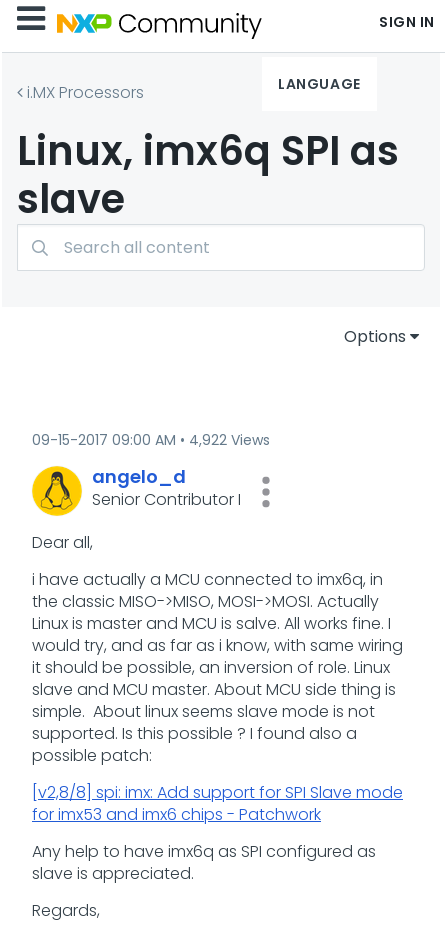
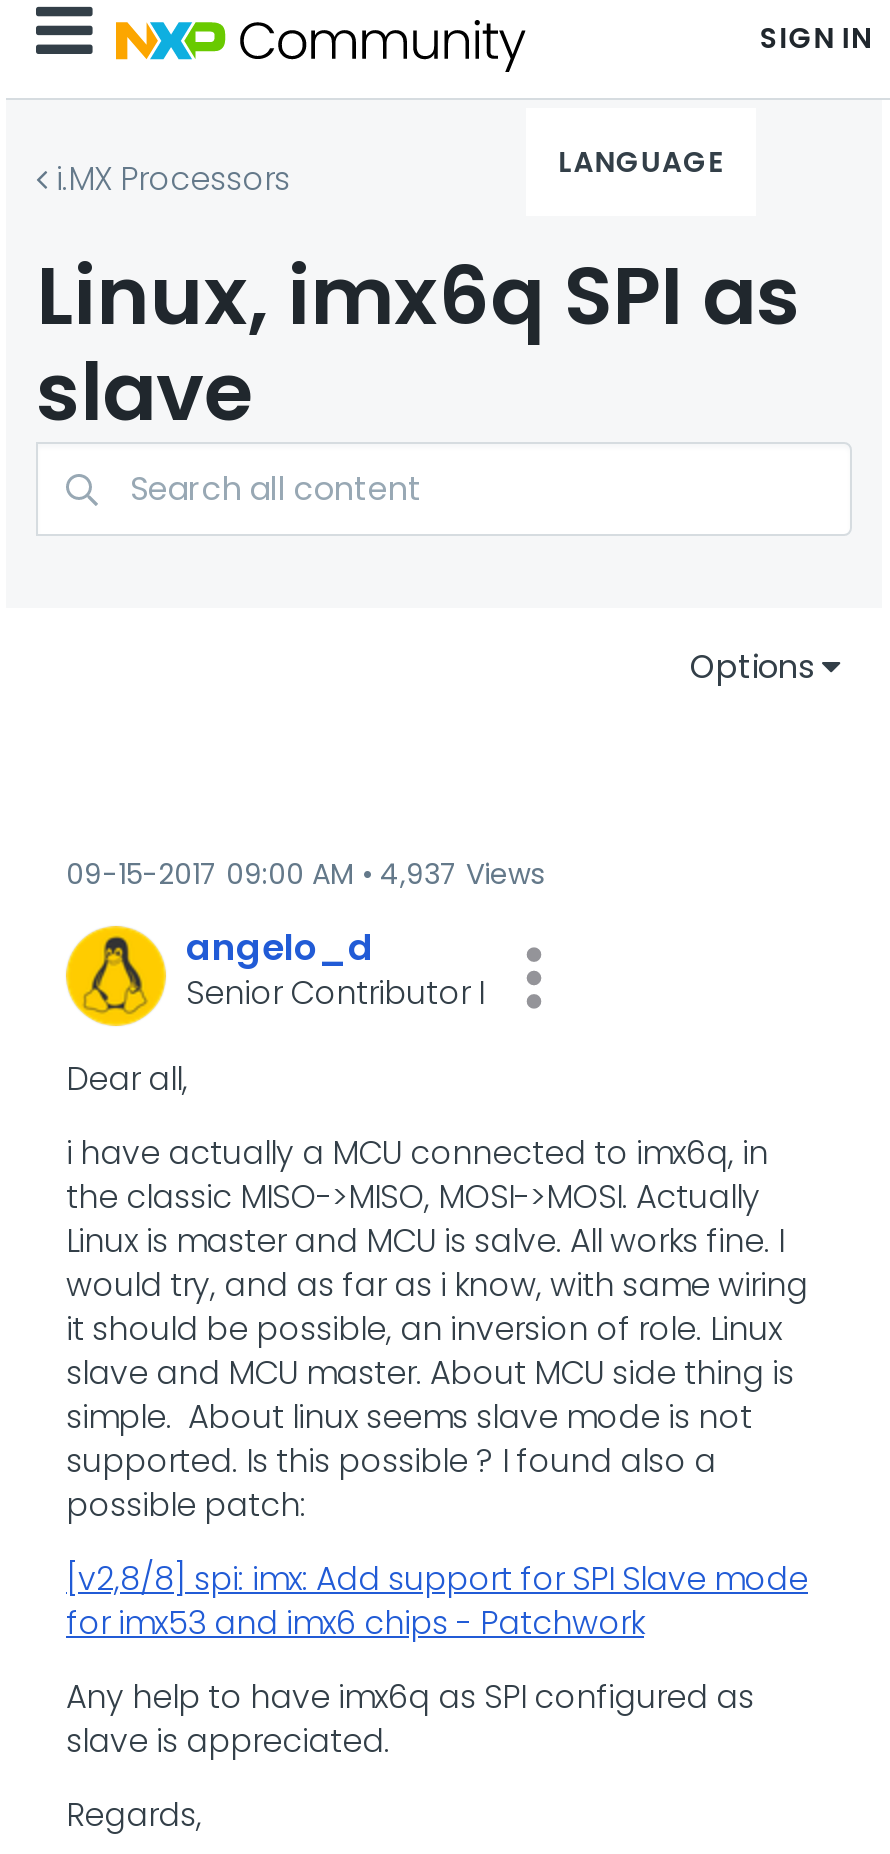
[32,430,270,450] 09-15-2017 09:00 AM 4,922 Views -> [66,854,544,894] 09-15-2017 09:00 AM 4,937 Views

